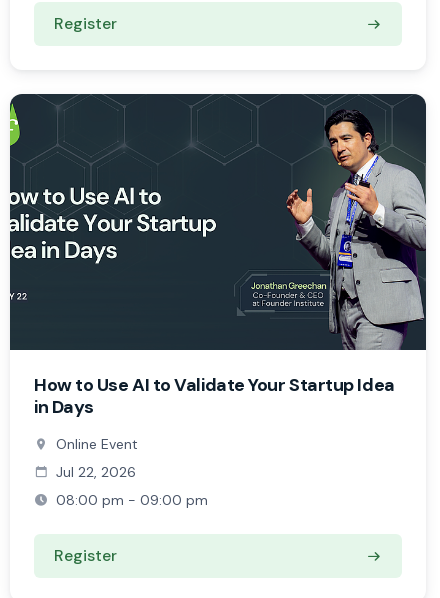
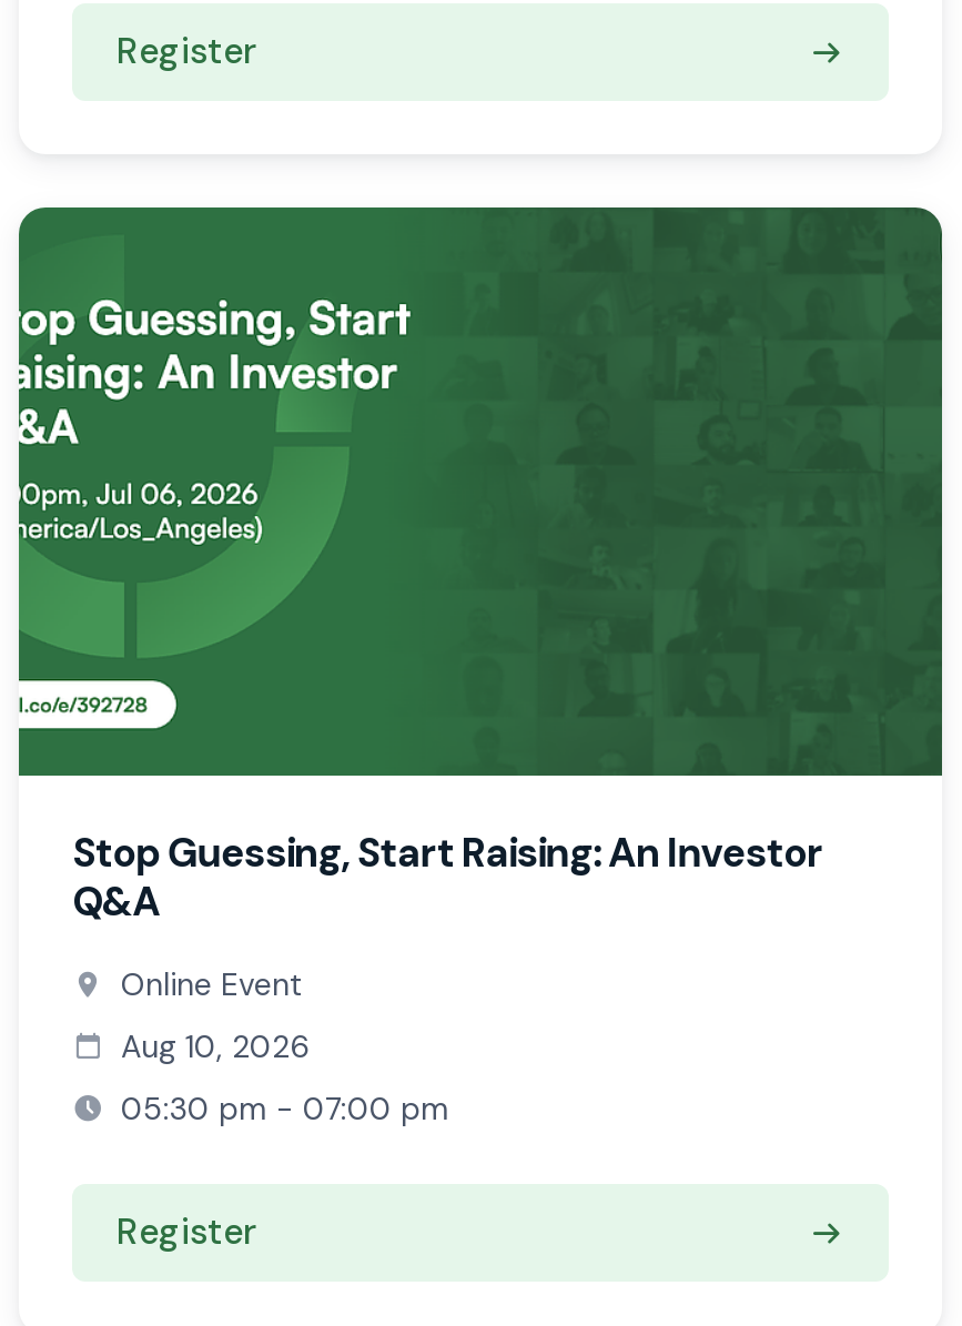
[9,94,426,419] [image] | How to Use AI to Validate Your Startup Idea | in Days -> [17,207,942,929] [image] | Stop Guessing, Start Raising: An Investor | Q&A
[56,462,136,480] Jul 22, 2026 -> [121,1025,310,1065] Aug 10, 2026
[56,490,208,508] 08:00 pm - 09:00 pm -> [121,1087,449,1127] 05:30 pm - 07:00 pm

